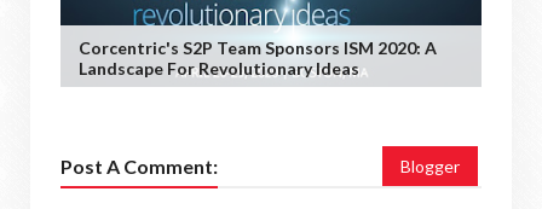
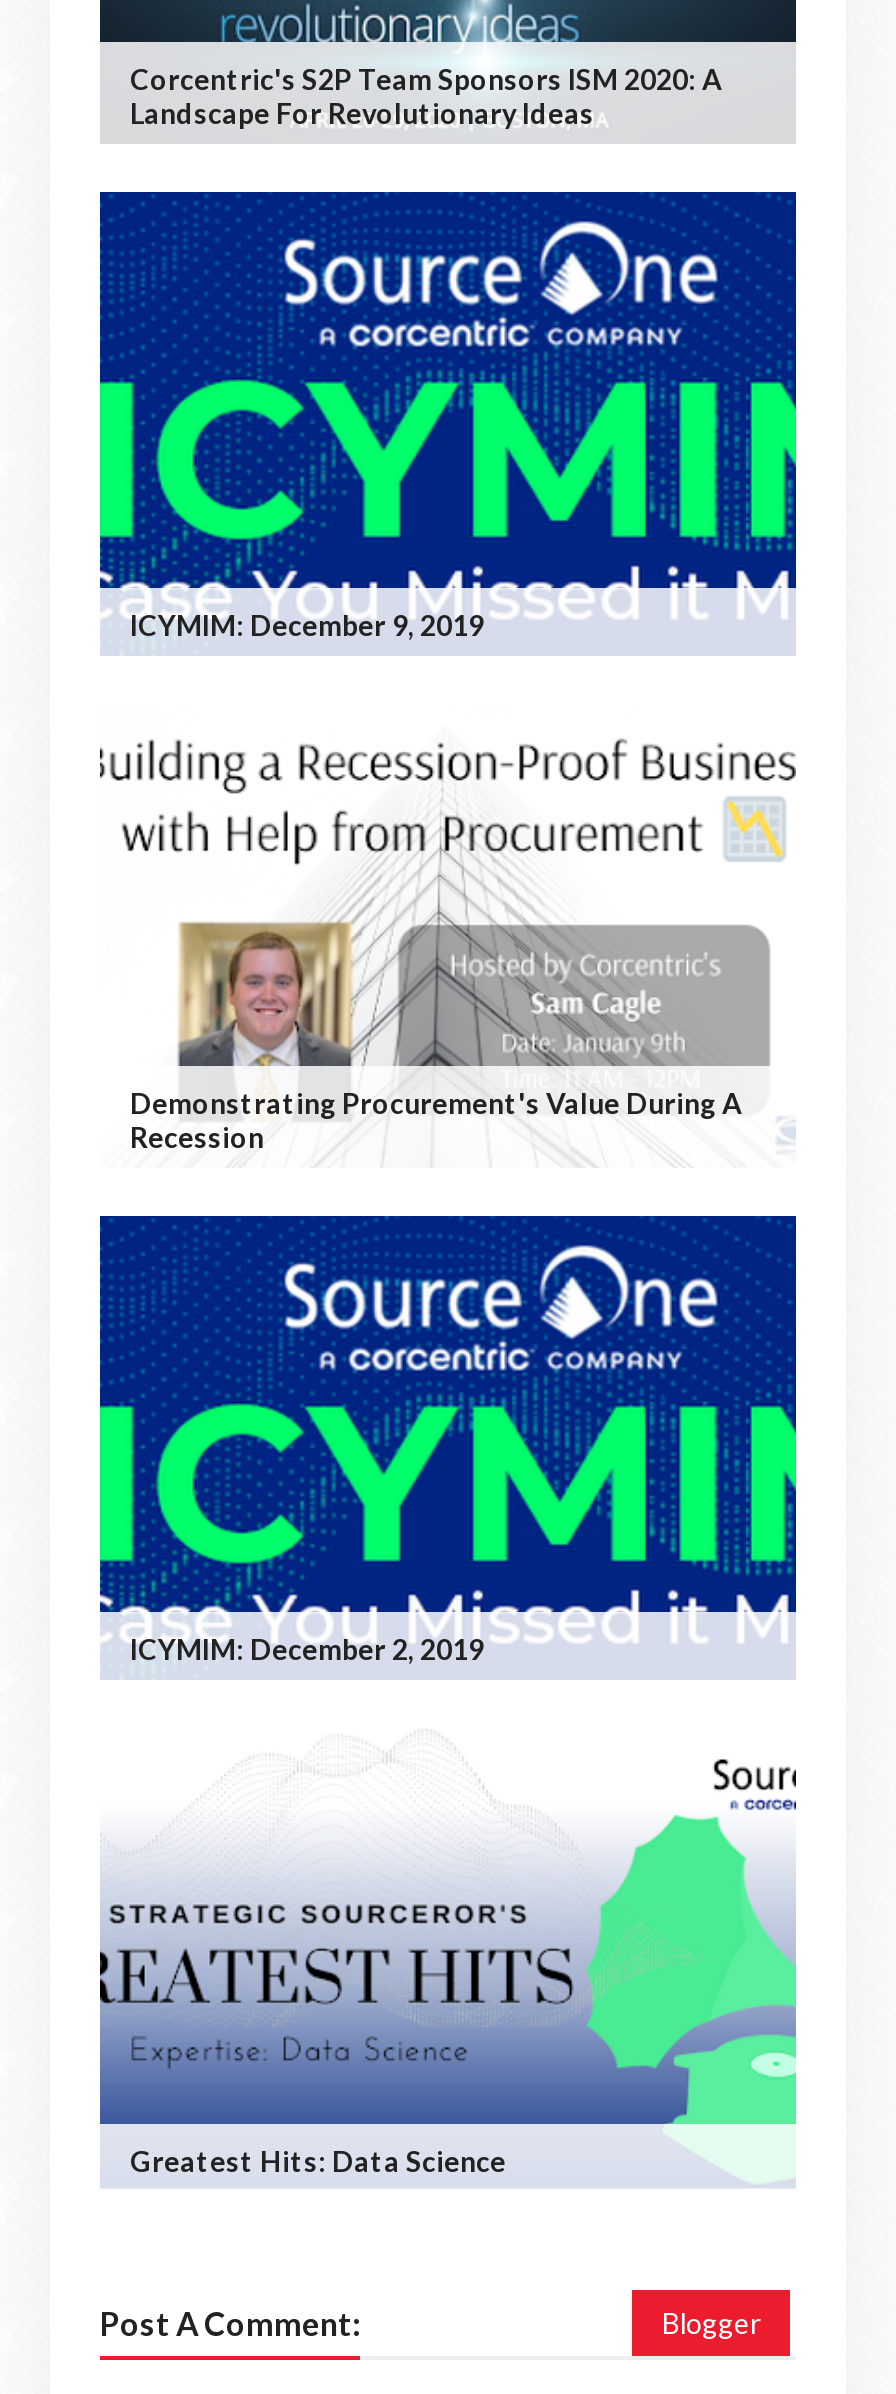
none -> [98,190,798,654] [image] | ICYMIM: December 9, 2019
none -> [98,1214,798,1678] [image] | ICYMIM: December 2, 2019
none -> [98,1758,798,2177] [image] | Greatest Hits: Data Science
none -> [100,738,796,1153] [image] | Demonstrating Procurement's Value During A | Recession

